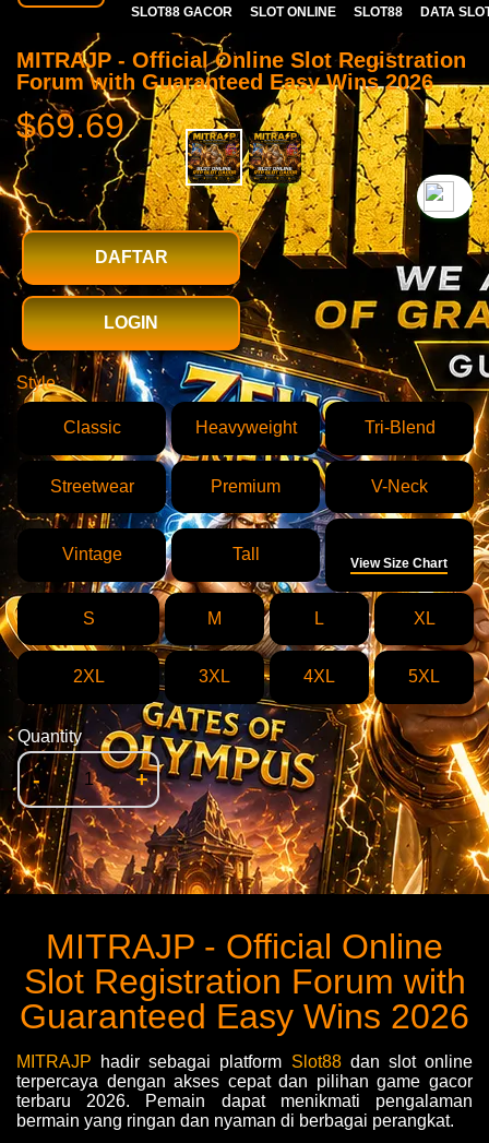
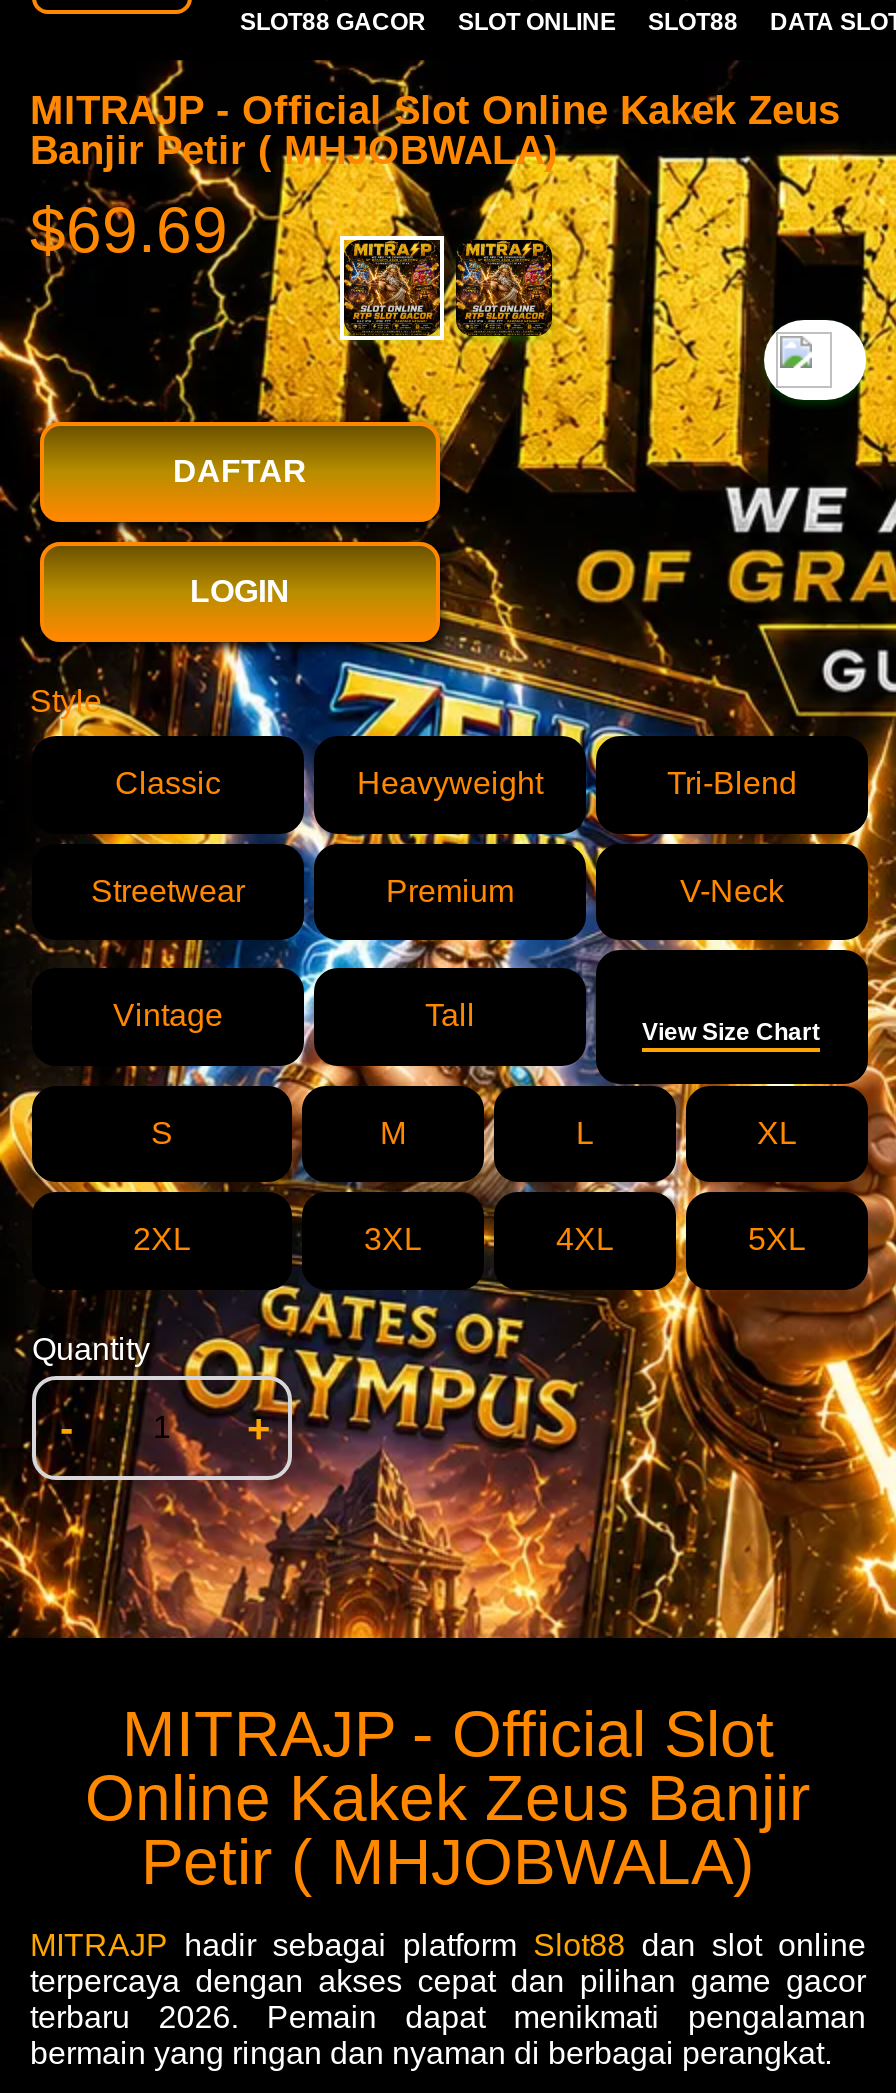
[16,48,466,94] MITRAJP - Official Online Slot Registration | Forum with Guaranteed Easy Wins 2026 -> [30,88,840,172] MITRAJP - Official Slot Online Kakek Zeus | Banjir Petir ( MHJOBWALA)
[20,926,469,1035] MITRAJP - Official Online | Slot Registration Forum with | Guaranteed Easy Wins 2026 -> [85,1697,811,1897] MITRAJP - Official Slot | Online Kakek Zeus Banjir | Petir ( MHJOBWALA)

